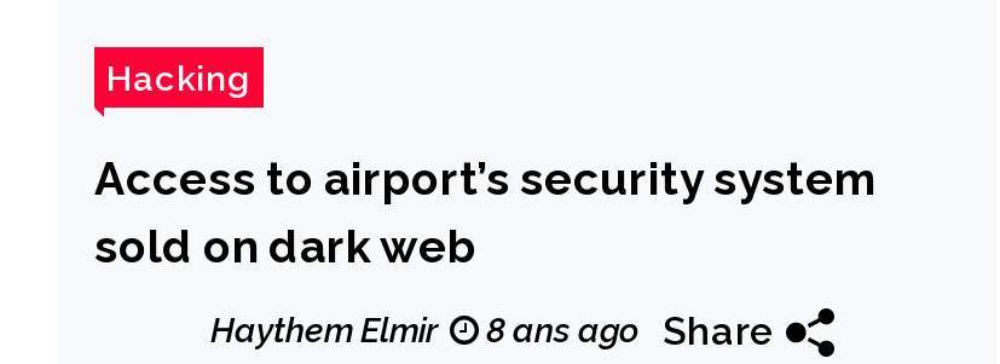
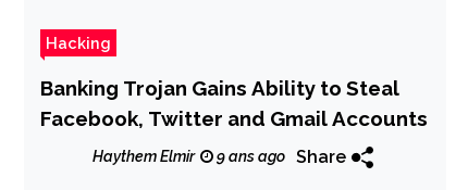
[94,150,875,271] Access to airport’s security system | sold on dark web -> [40,76,428,130] Banking Trojan Gains Ability to Steal | Facebook, Twitter and Gmail Accounts
[210,307,774,353] Haythem Elmir 8 ans ago Share -> [93,146,346,167] Haythem Elmir 9 ans ago Share

